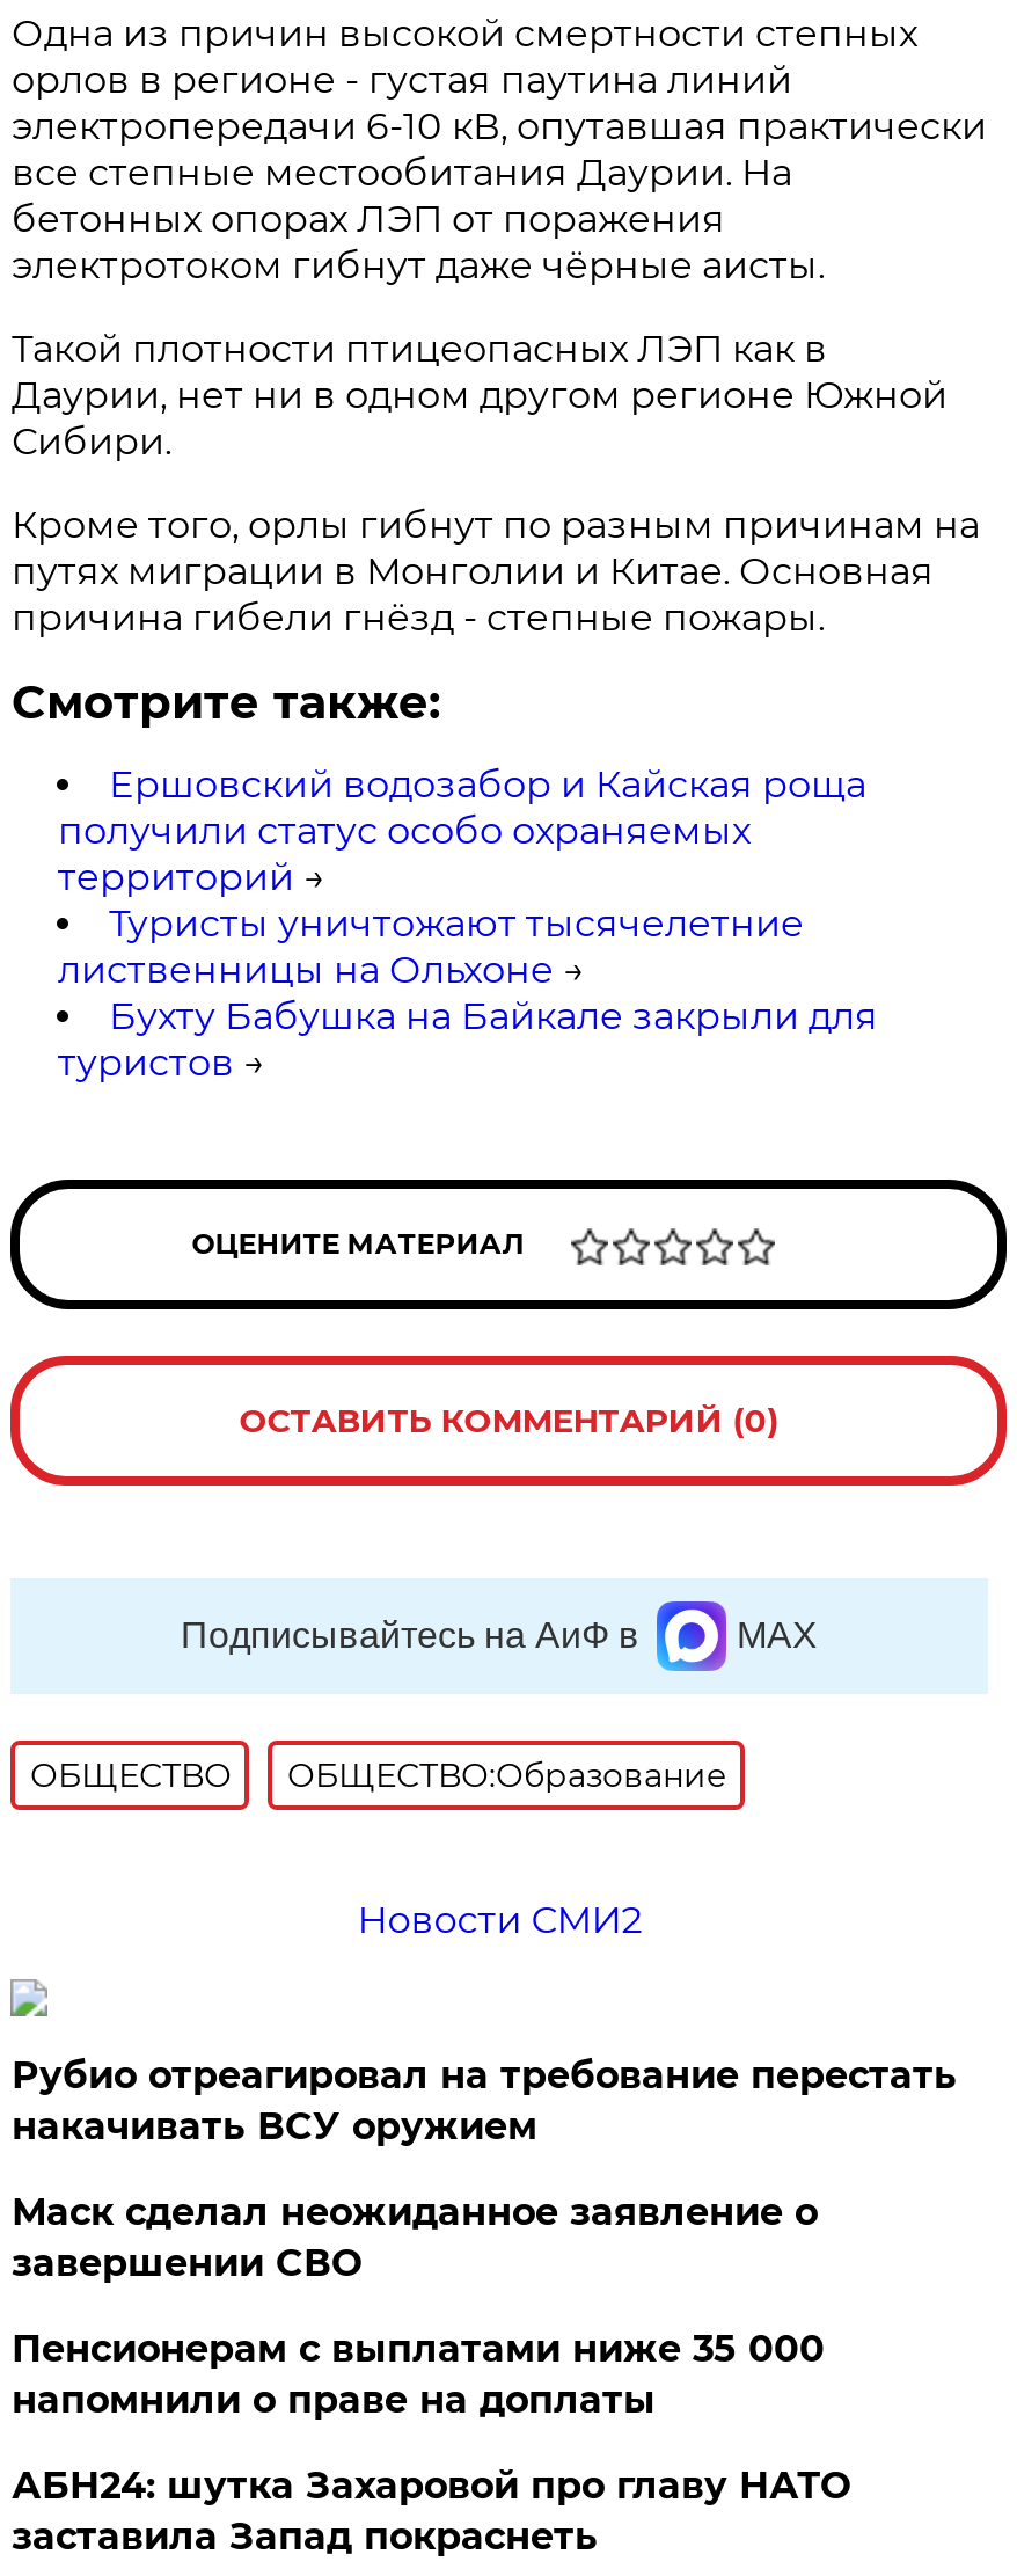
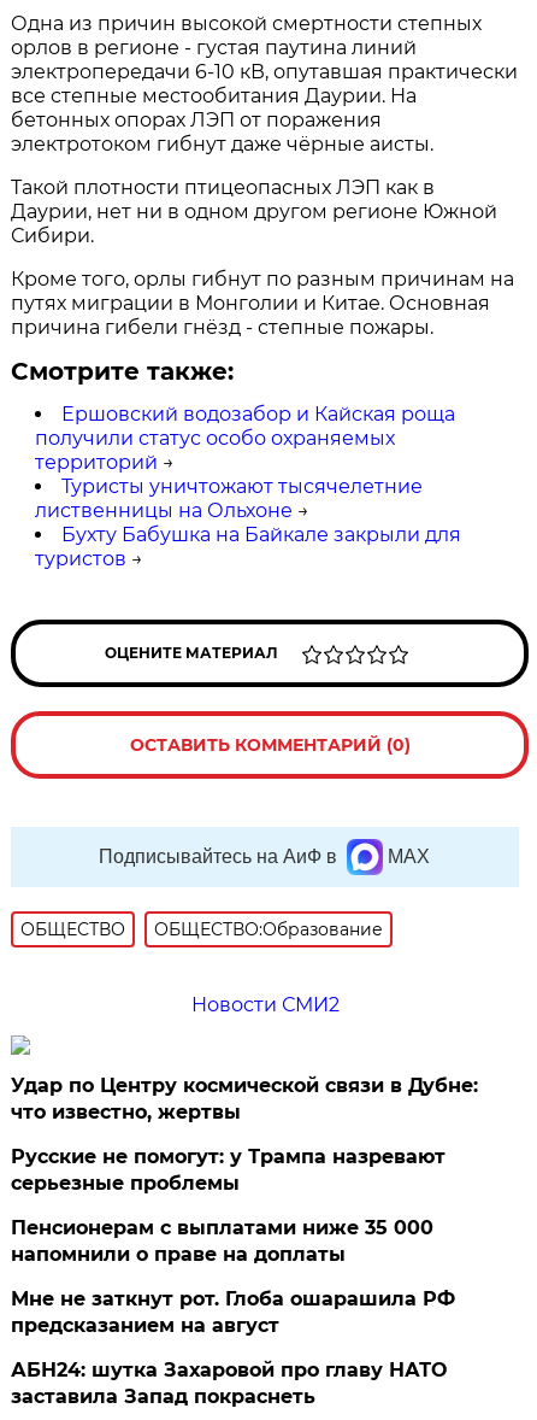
[11,2053,957,2148] Рубио отреагировал на требование перестать | накачивать ВСУ оружием -> [11,1074,478,1123] Удар по Центру космической связи в Дубне: | что известно, жертвы
[11,2190,818,2285] Маск сделал неожиданное заявление о | завершении СВО -> [11,1145,446,1195] Русские не помогут: у Трампа назревают | серьезные проблемы
none -> [11,1287,456,1337] Мне не заткнут рот. Глоба ошарашила РФ | предсказанием на август

